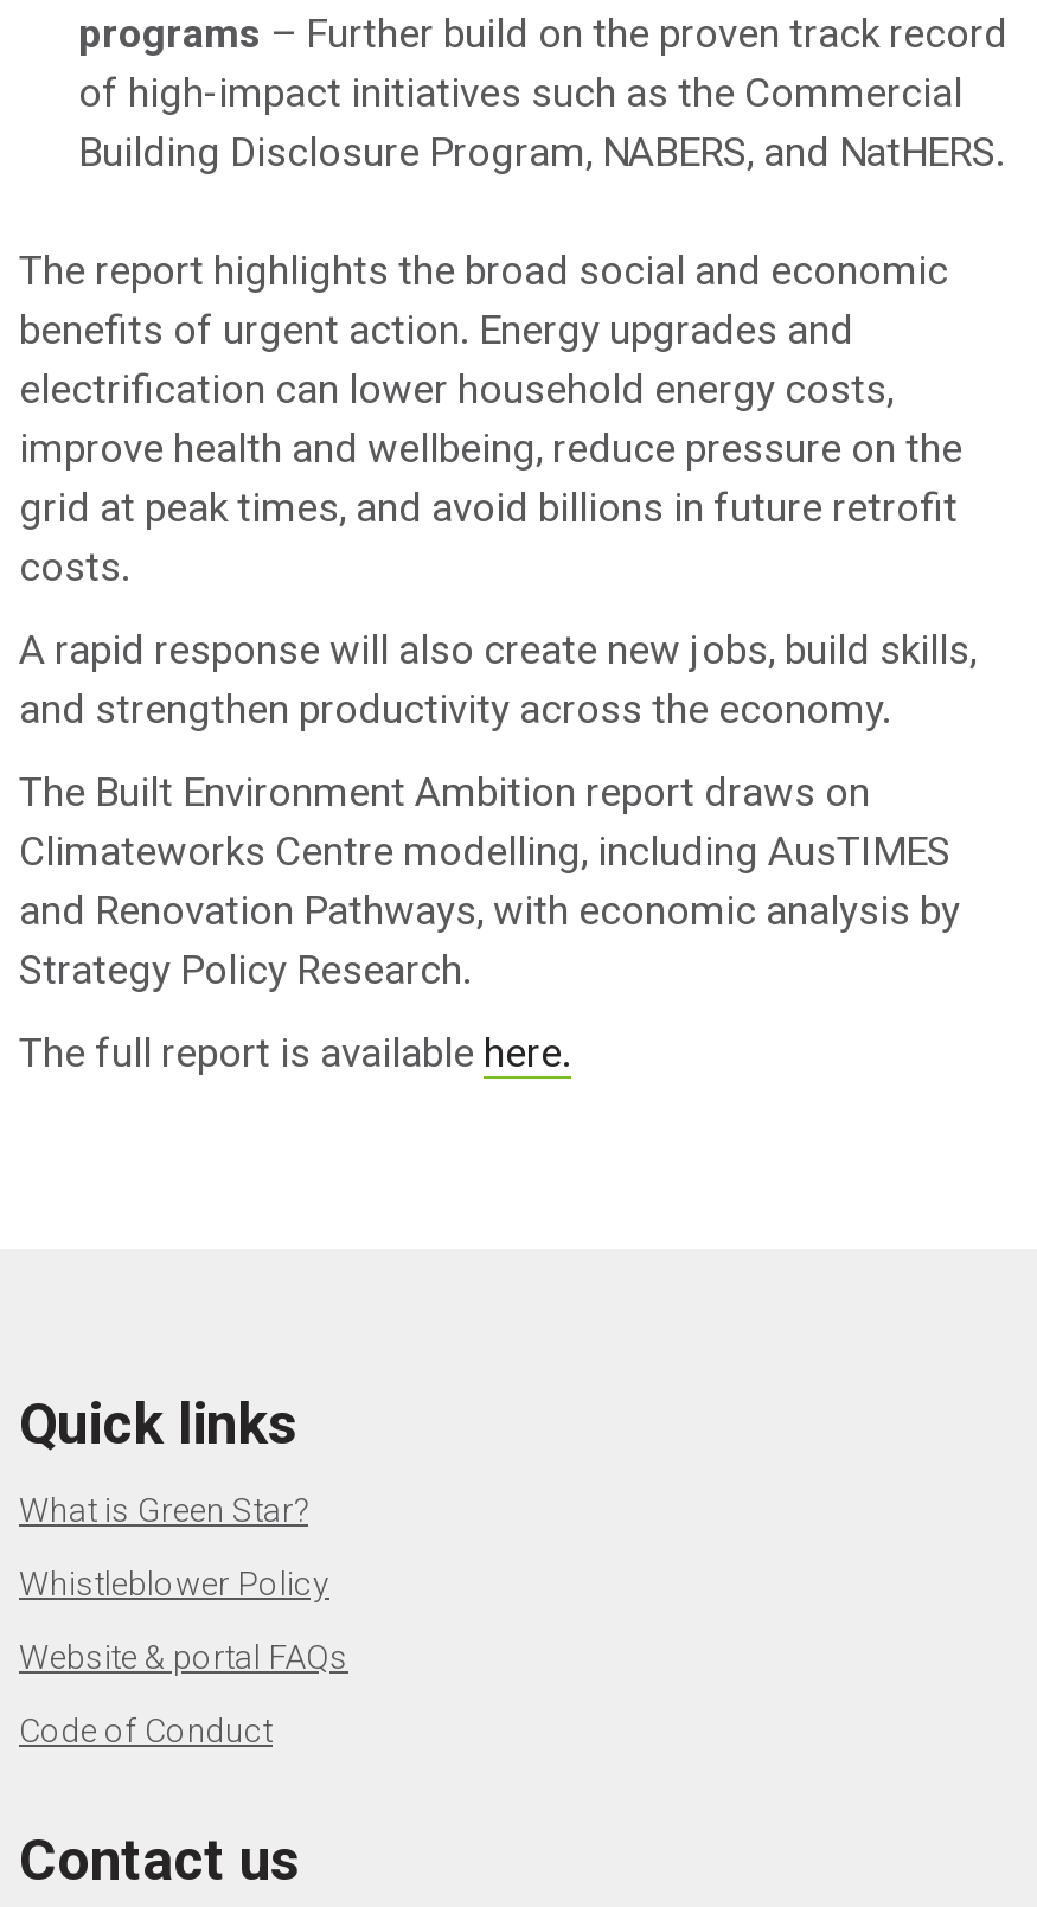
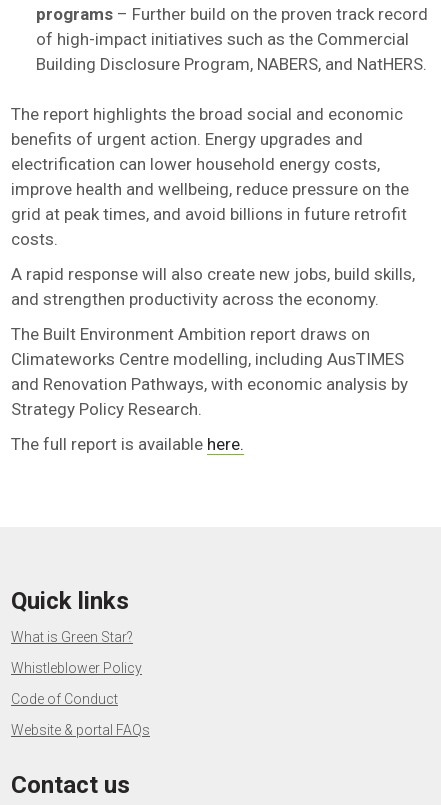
moved [19,1638,348,1676] -> [11,722,150,738]: Website & portal FAQs
moved [19,1711,273,1749] -> [11,691,118,707]: Code of Conduct

